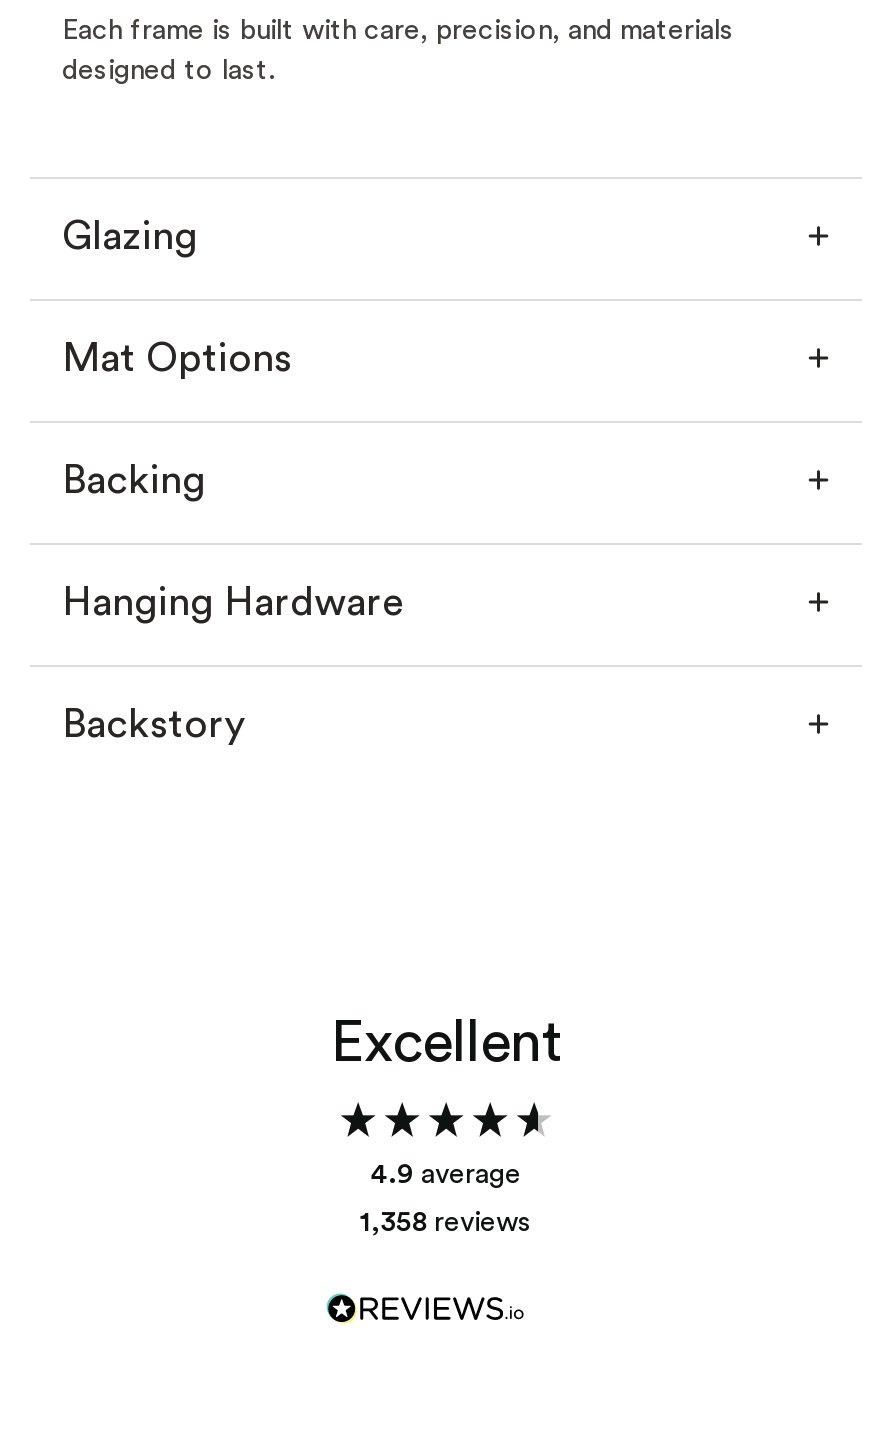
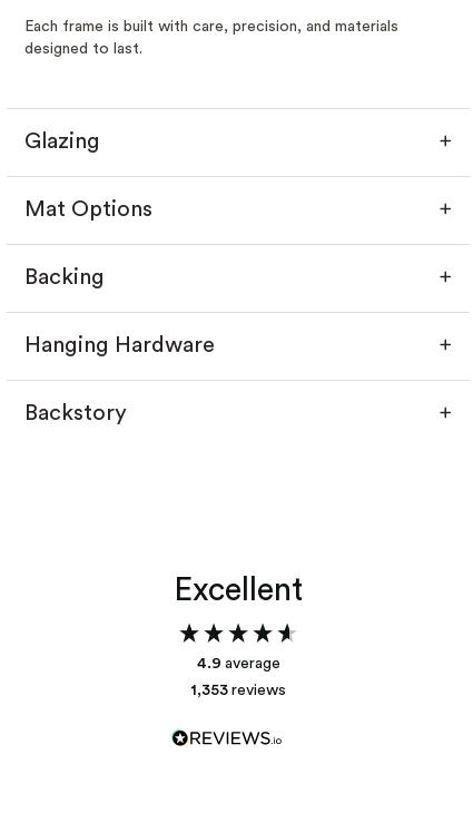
[360,1209,532,1239] 1,358 reviews -> [190,682,286,699] 1,353 reviews

